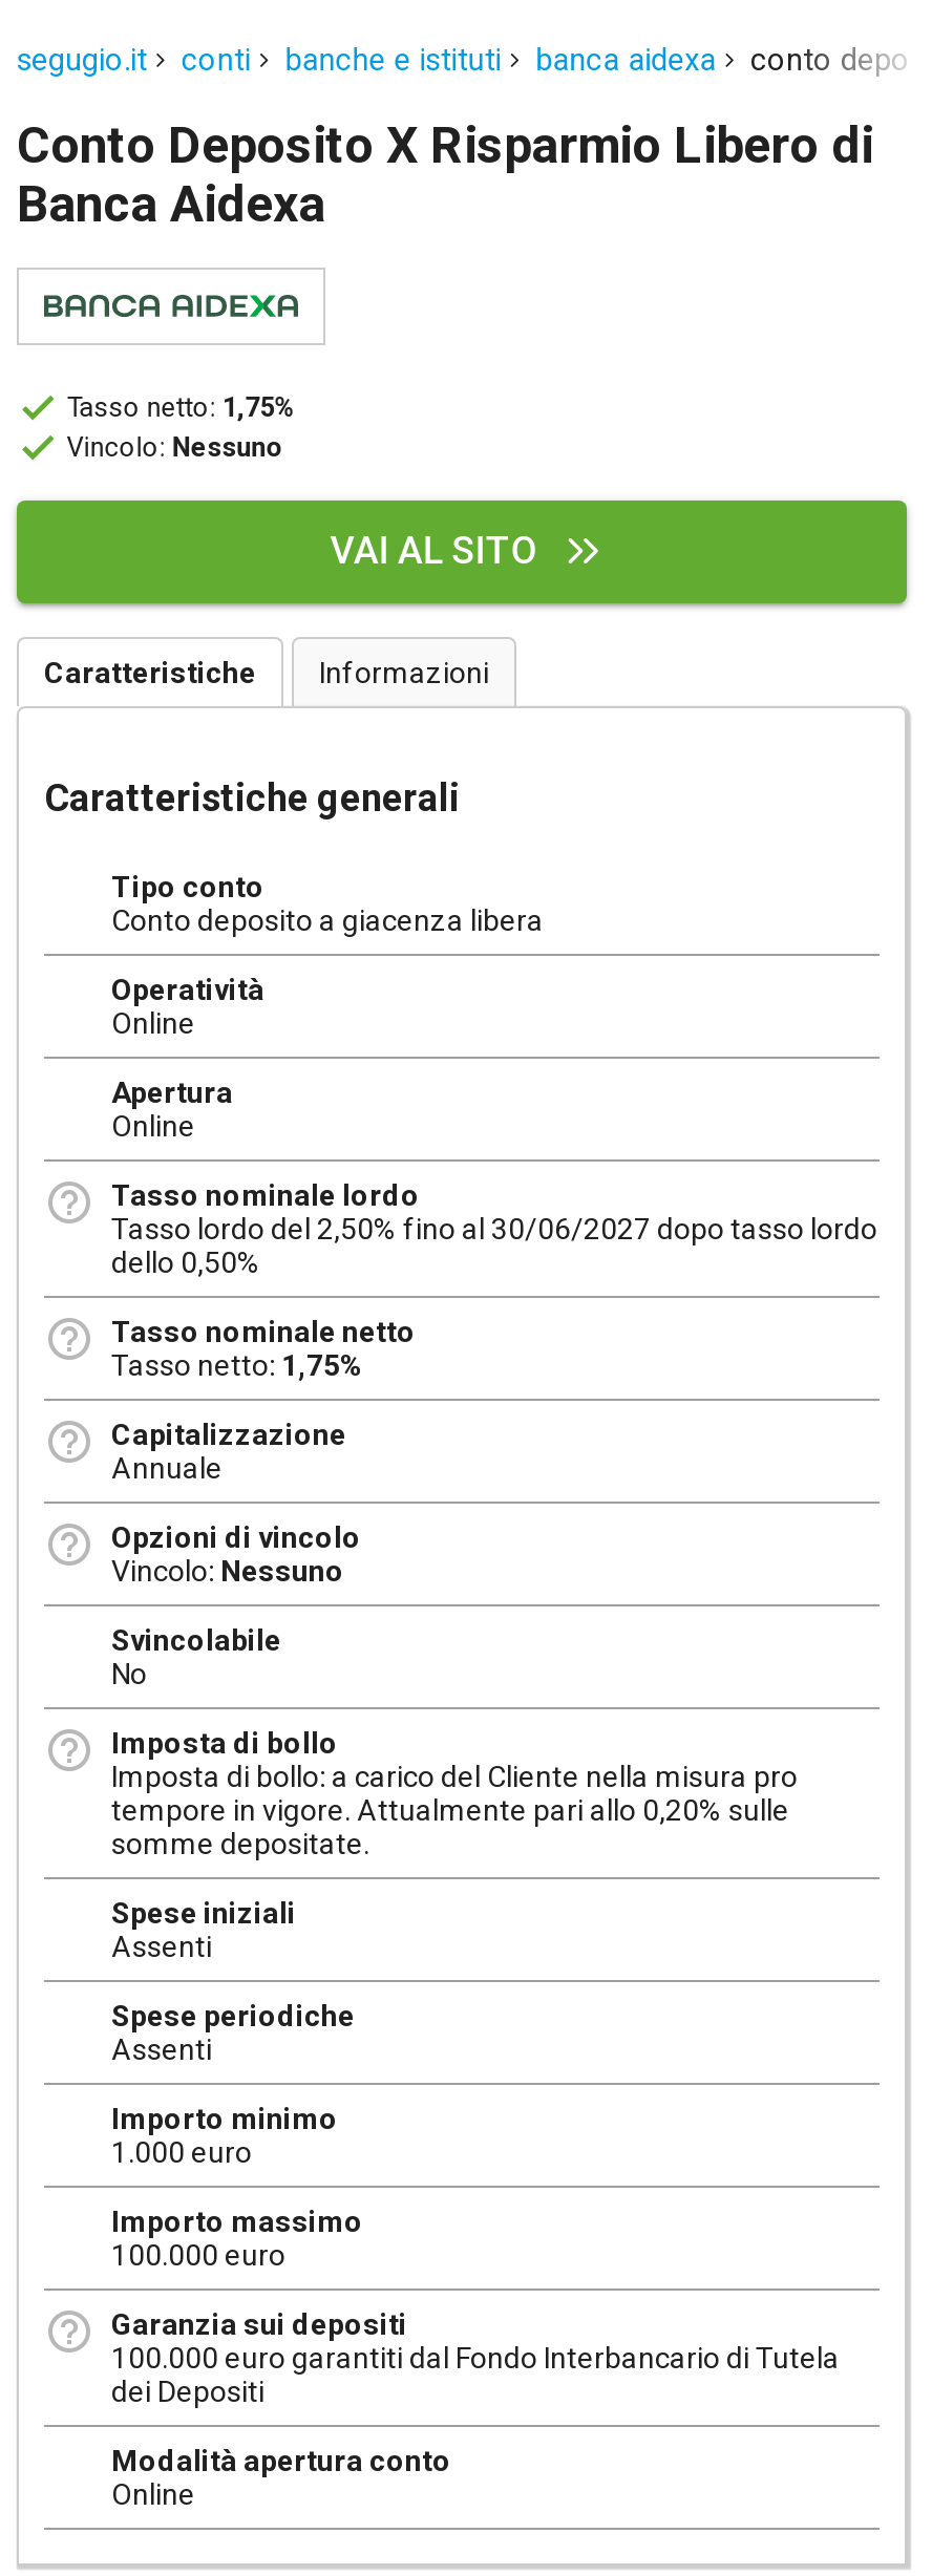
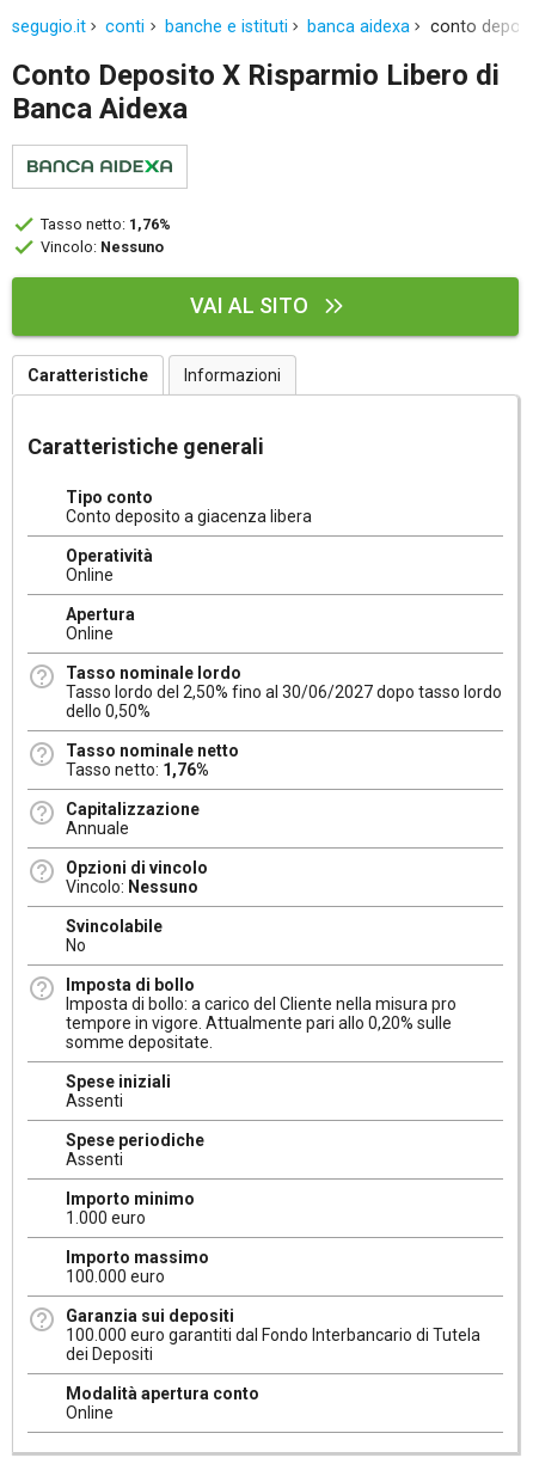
[67,392,296,424] Tasso netto: 1,75% -> [40,216,171,234] Tasso netto: 1,76%
[111,1347,363,1381] Tasso netto: 1,75% -> [66,759,209,779] Tasso netto: 1,76%

